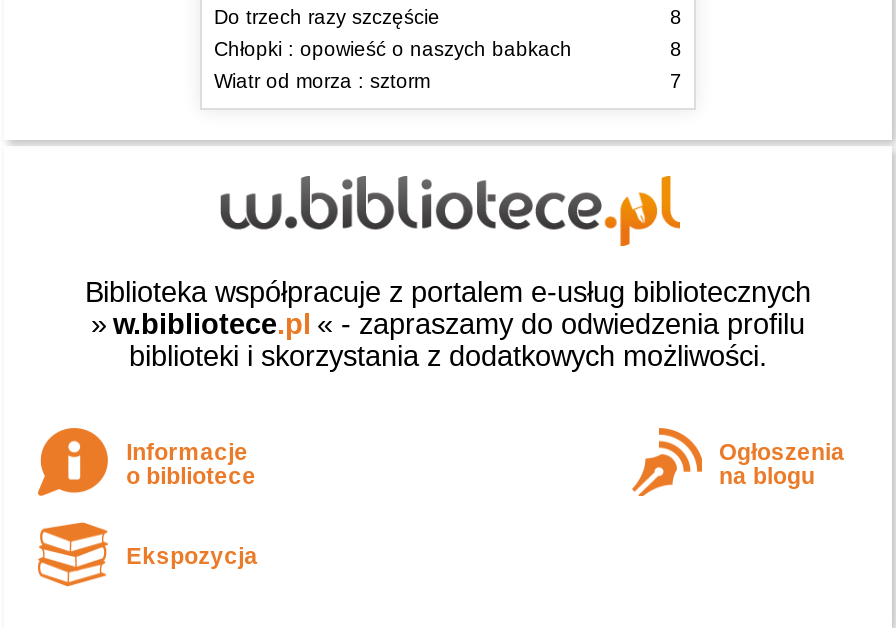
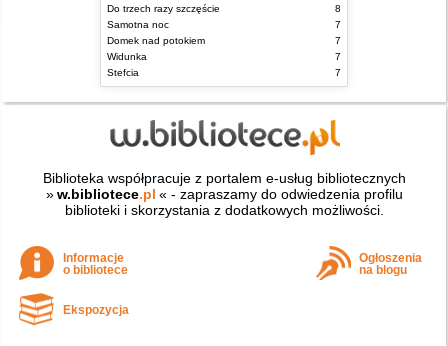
[214,39,682,93] Chłopki : opowieść o naszych babkach | 8 | Wiatr od morza : sztorm -> [107,19,341,78] Samotna noc | 7 | Domek nad potokiem | 7 | Widunka | 7 | Stefcia

